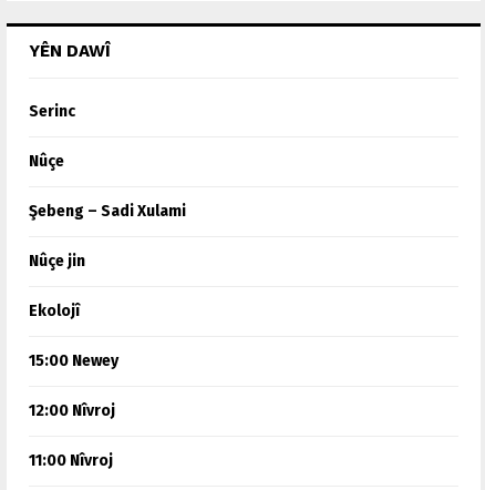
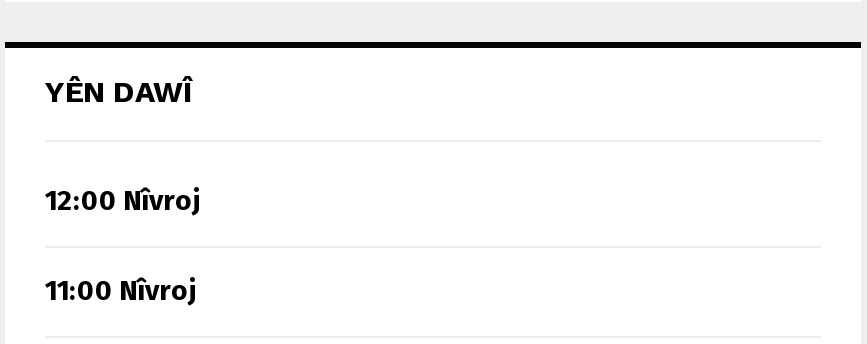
[29,102,186,370] Serinc | Nûçe | Şebeng – Sadi Xulami | Nûçe jin | Ekolojî | 15:00 Newey -> none

